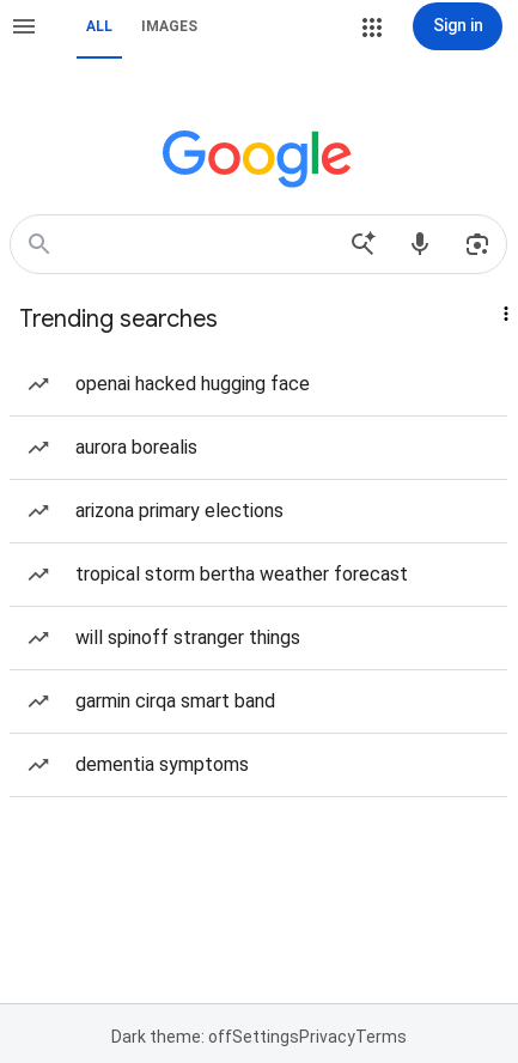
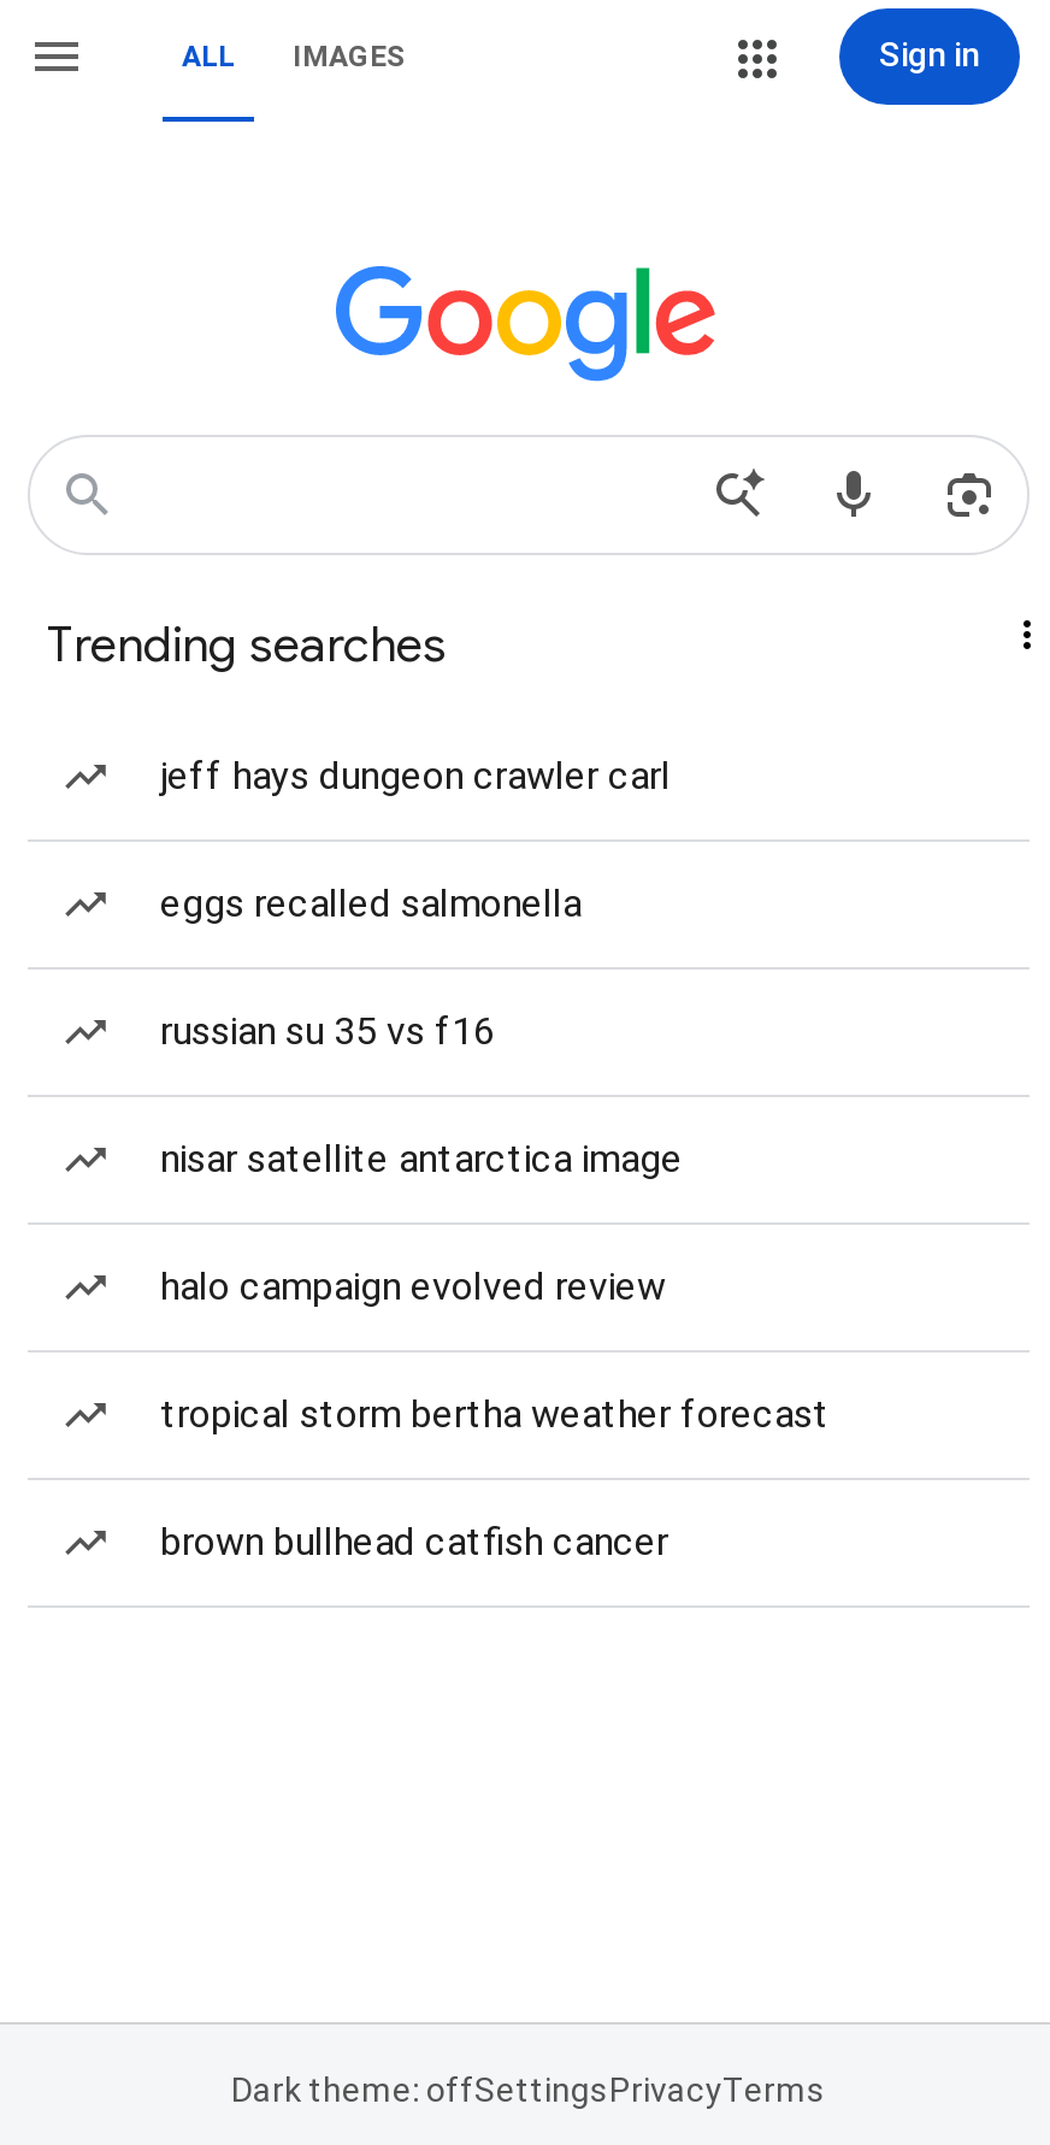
[75,372,310,522] openai hacked hugging face | aurora borealis | arizona primary elections -> [160,753,683,1309] jeff hays dungeon crawler carl | eggs recalled salmonella | russian su 35 vs f16 | nisar satellite antarctica image | halo campaign evolved review
moved [75,563,408,585] -> [160,1391,830,1437]: tropical storm bertha weather forecast
[75,626,300,776] will spinoff stranger things | garmin cirqa smart band | dementia symptoms -> [160,1519,668,1564] brown bullhead catfish cancer

